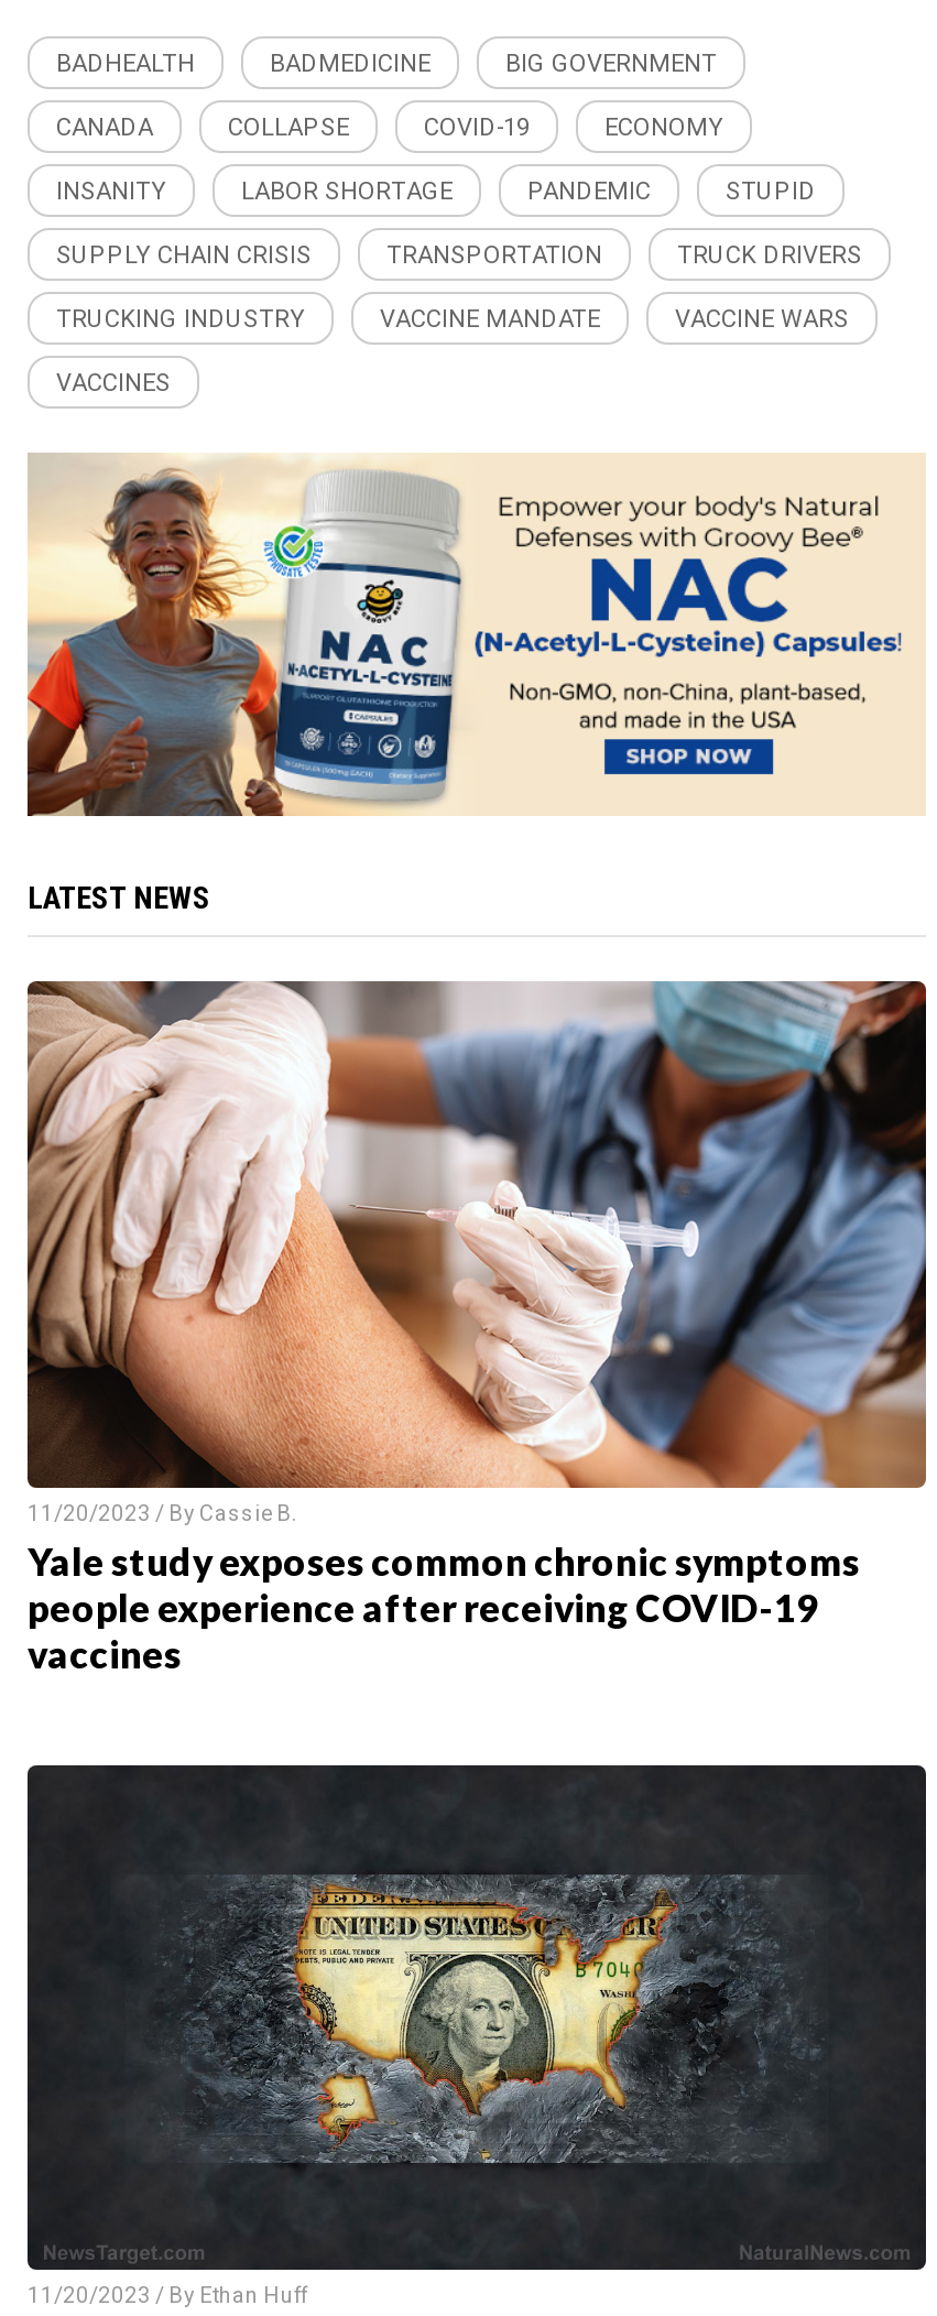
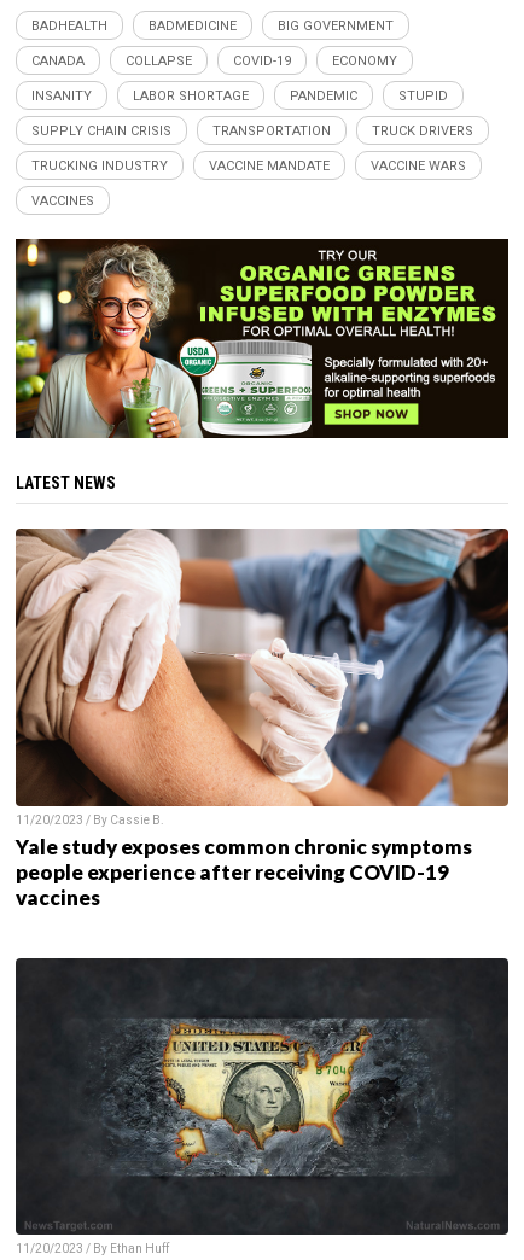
[25,453,926,818] [image] -> [14,238,510,439] [image]

